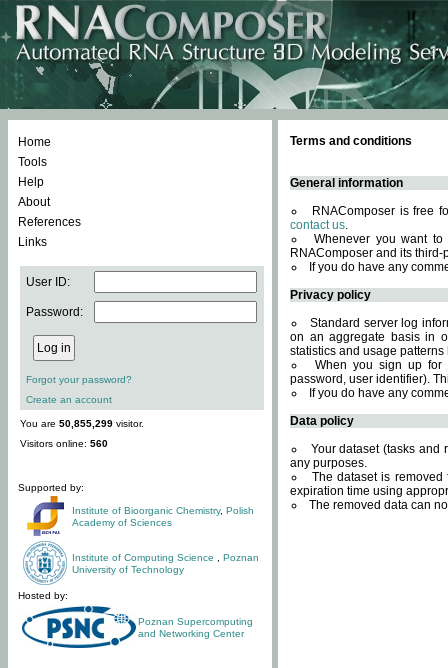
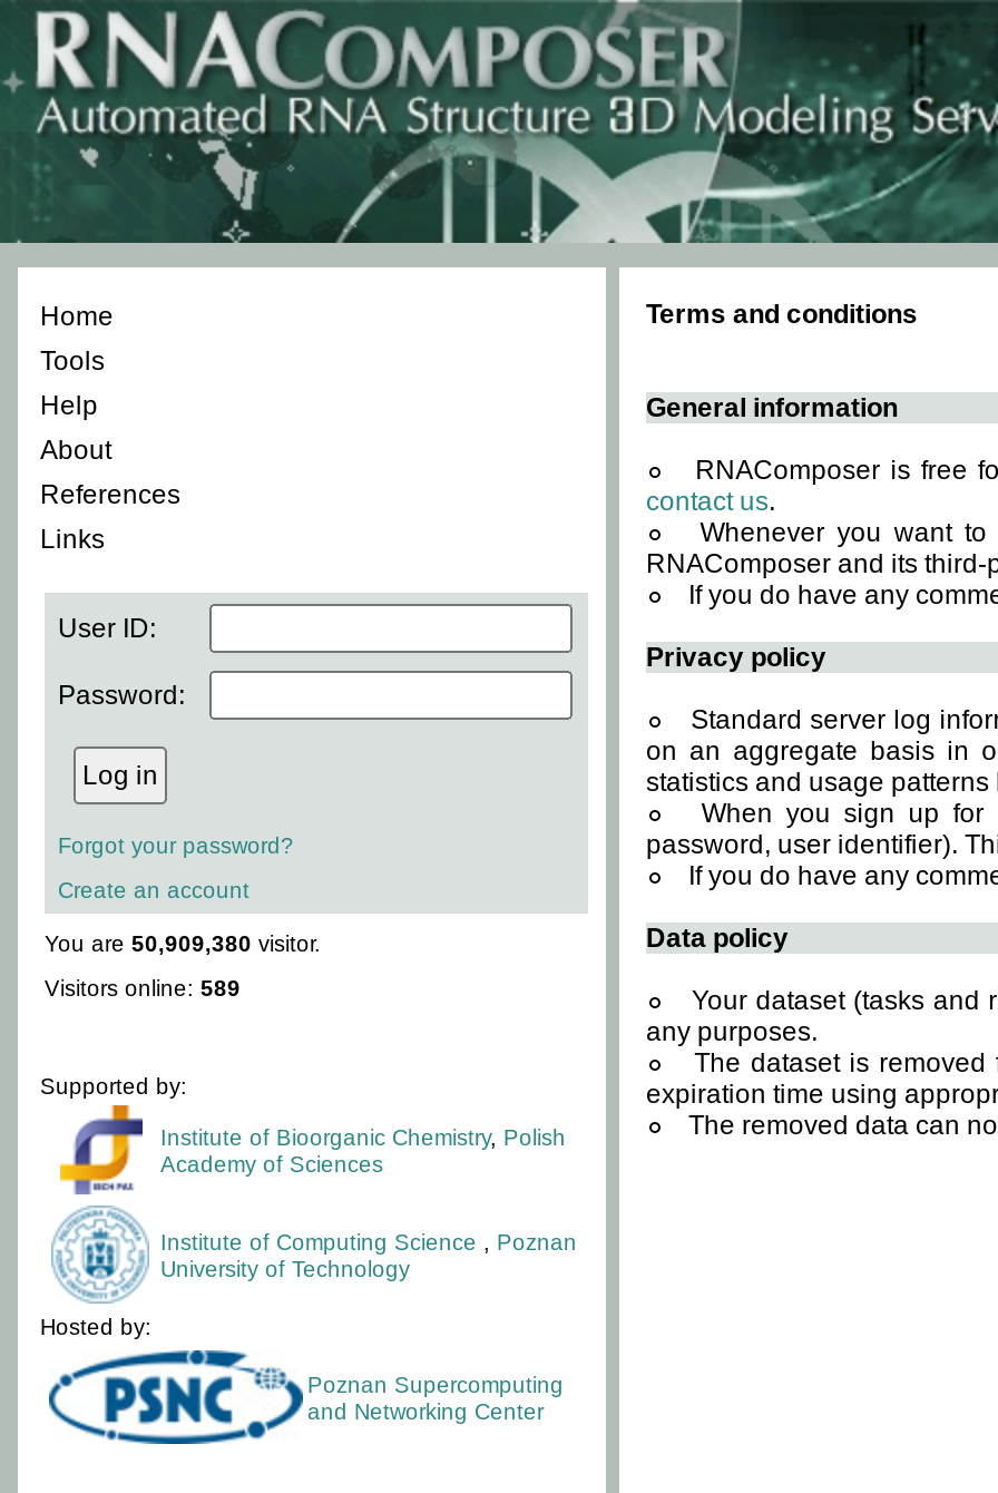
[20,418,144,429] You are 50,855,299 visitor. -> [45,931,321,956] You are 50,909,380 visitor.
[20,438,108,449] Visitors online: 560 -> [45,976,241,1001] Visitors online: 589

